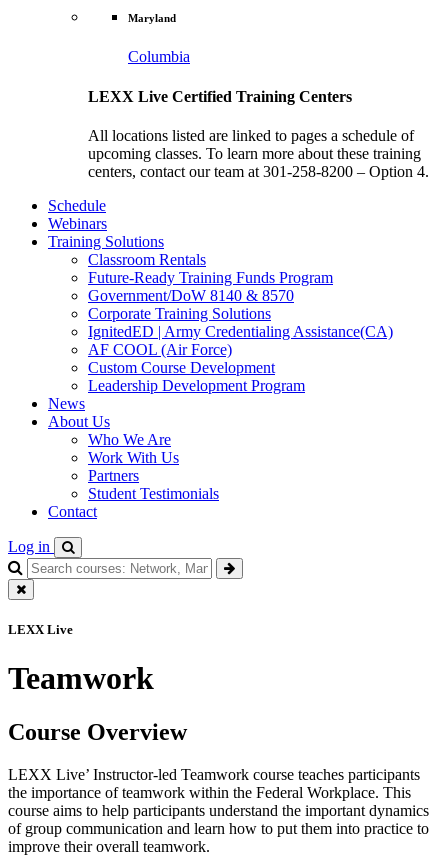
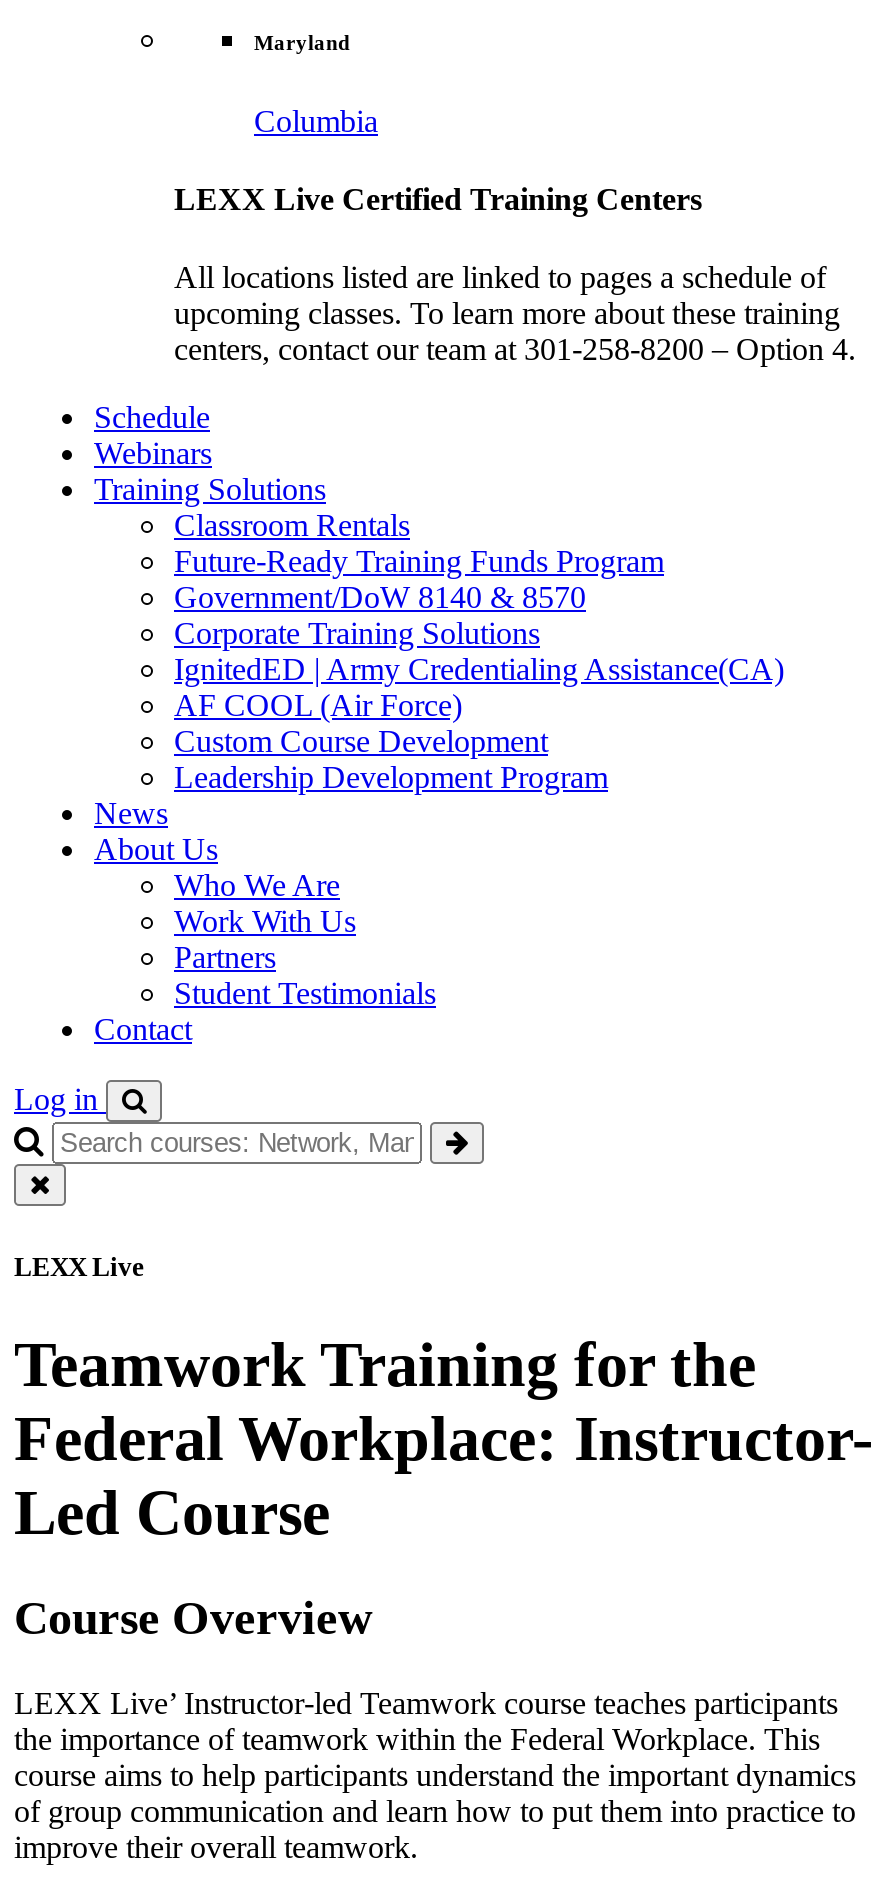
[8,660,154,696] Teamwork -> [14,1328,874,1548] Teamwork Training for the | Federal Workplace: Instructor- | Led Course

